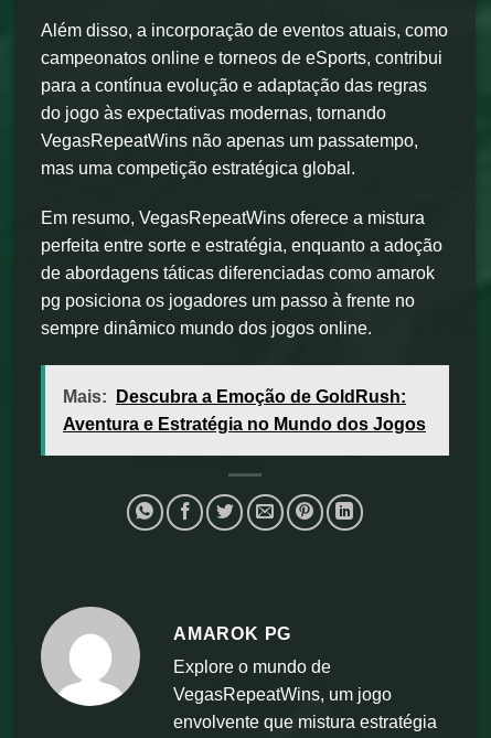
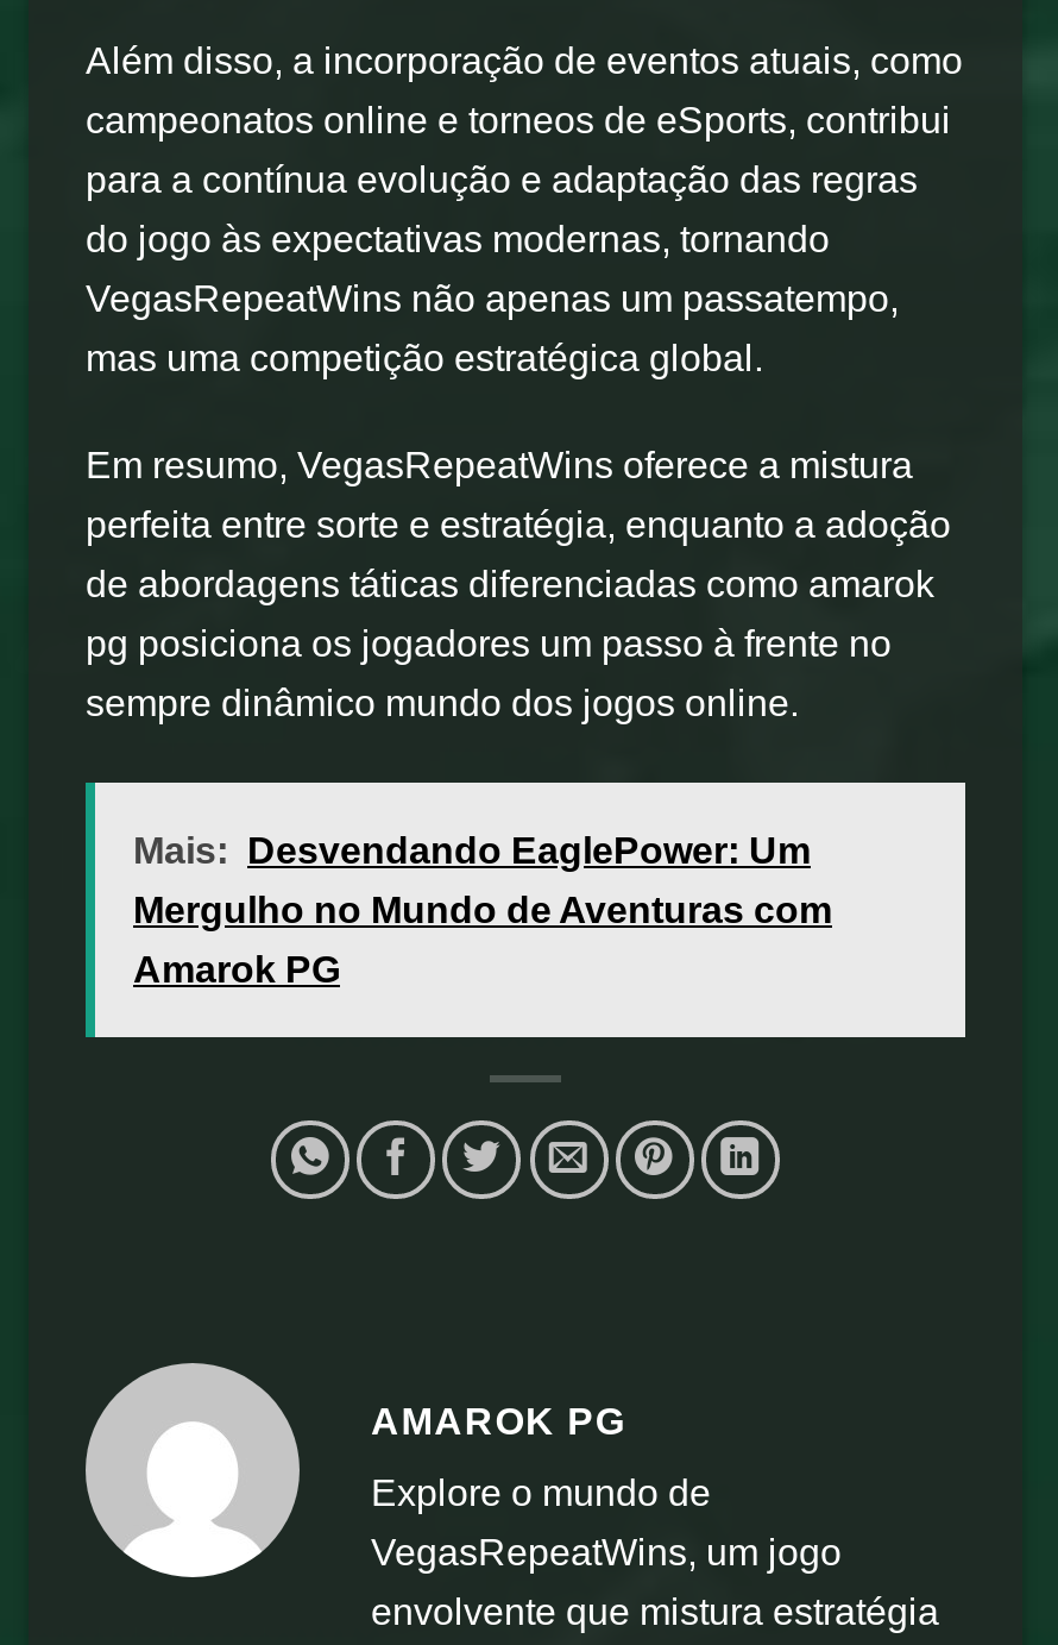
[63,387,426,434] Mais: Descubra a Emoção de GoldRush: | Aventura e Estratégia no Mundo dos Jogos -> [133,830,832,990] Mais: Desvendando EaglePower: Um | Mergulho no Mundo de Aventuras com | Amarok PG

